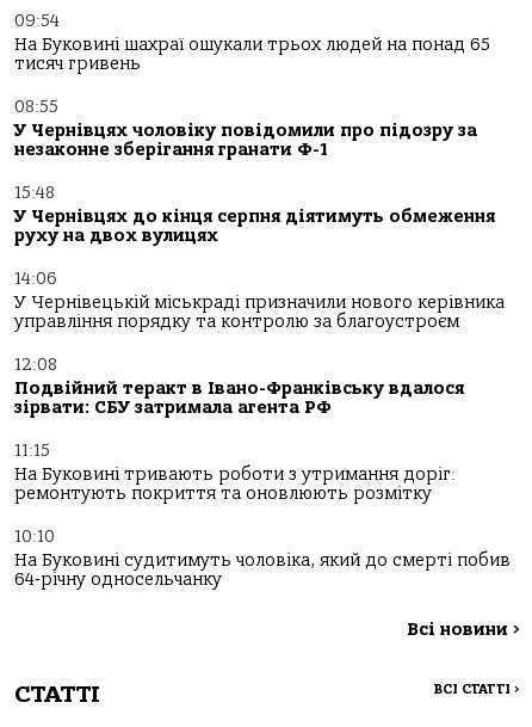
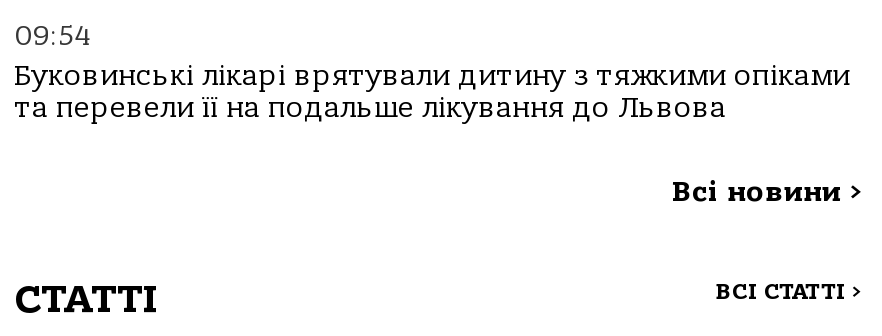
[14,35,511,590] На Буковині шахраї ошукали трьох людей на понад 65 | тисяч гривень | 08:55 | У Чернівцях чоловіку повідомили про підозру за | незаконне зберігання гранати Ф-1 | 15:48 | У Чернівцях до кінця серпня діятимуть обмеження | руху на двох вулицях | 14:06 | У Чернівецькій міськраді призначили нового керівника | управління порядку та контролю за благоустроєм | 12:08 | Подвійний теракт в Івано-Франківську вдалося | зірвати: СБУ затримала агента РФ | 11:15 | На Буковині тривають роботи з утримання доріг: | ремонтують покриття та оновлюють розмітку | 10:10 | На Буковині судитимуть чоловіка, який до смерті побив | 64-річну односельчанку -> [14,58,850,124] Буковинські лікарі врятували дитину з тяжкими опіками | та перевели її на подальше лікування до Львова

